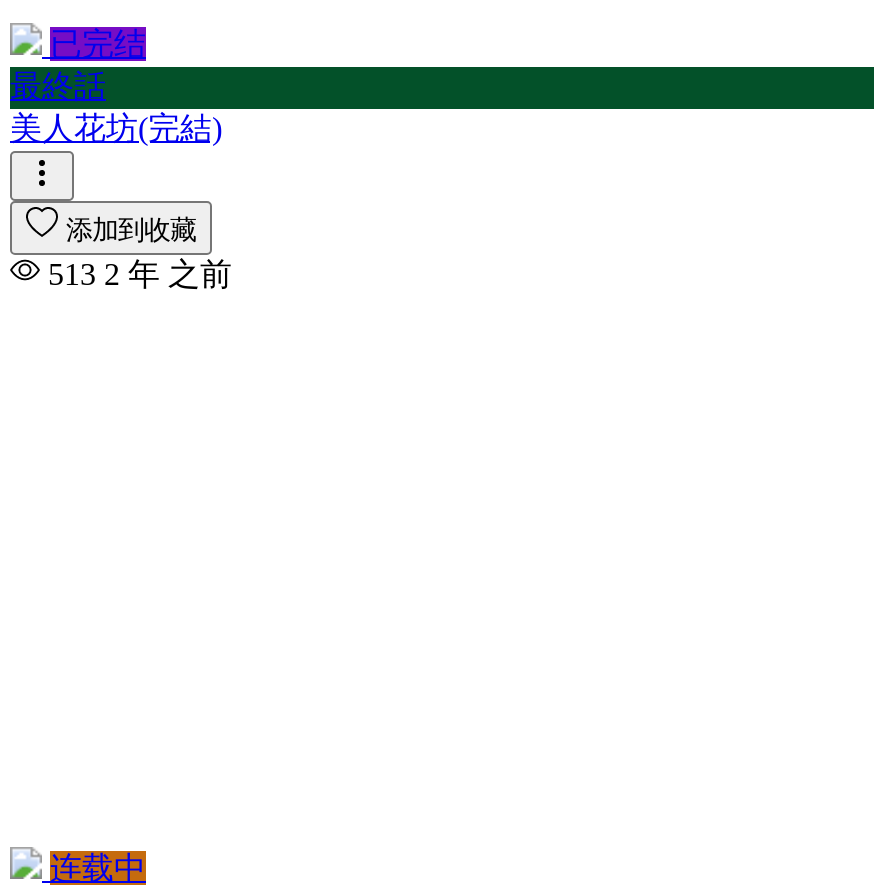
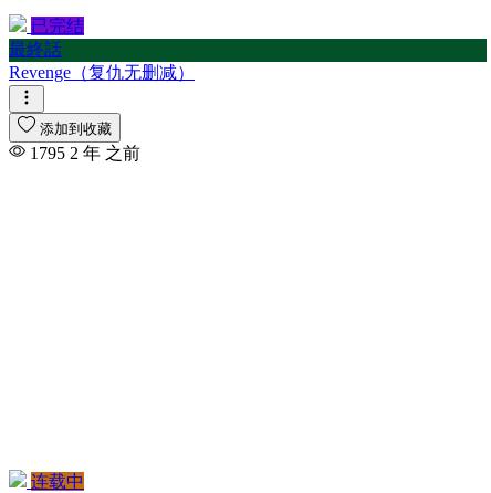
[10,111,222,145] 美人花坊(完結) -> [9,63,195,82] Revenge（复仇无删减）
[40,257,232,291] 5132 年 之前 -> [25,144,140,162] 17952 年 之前

